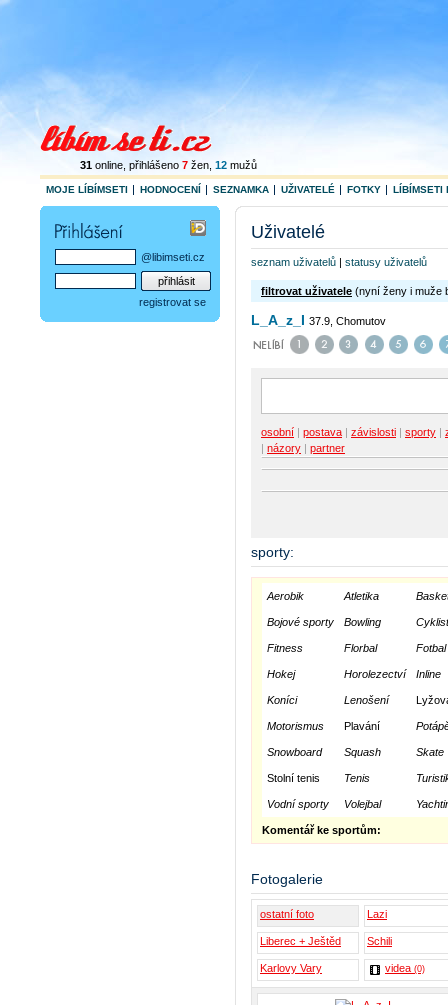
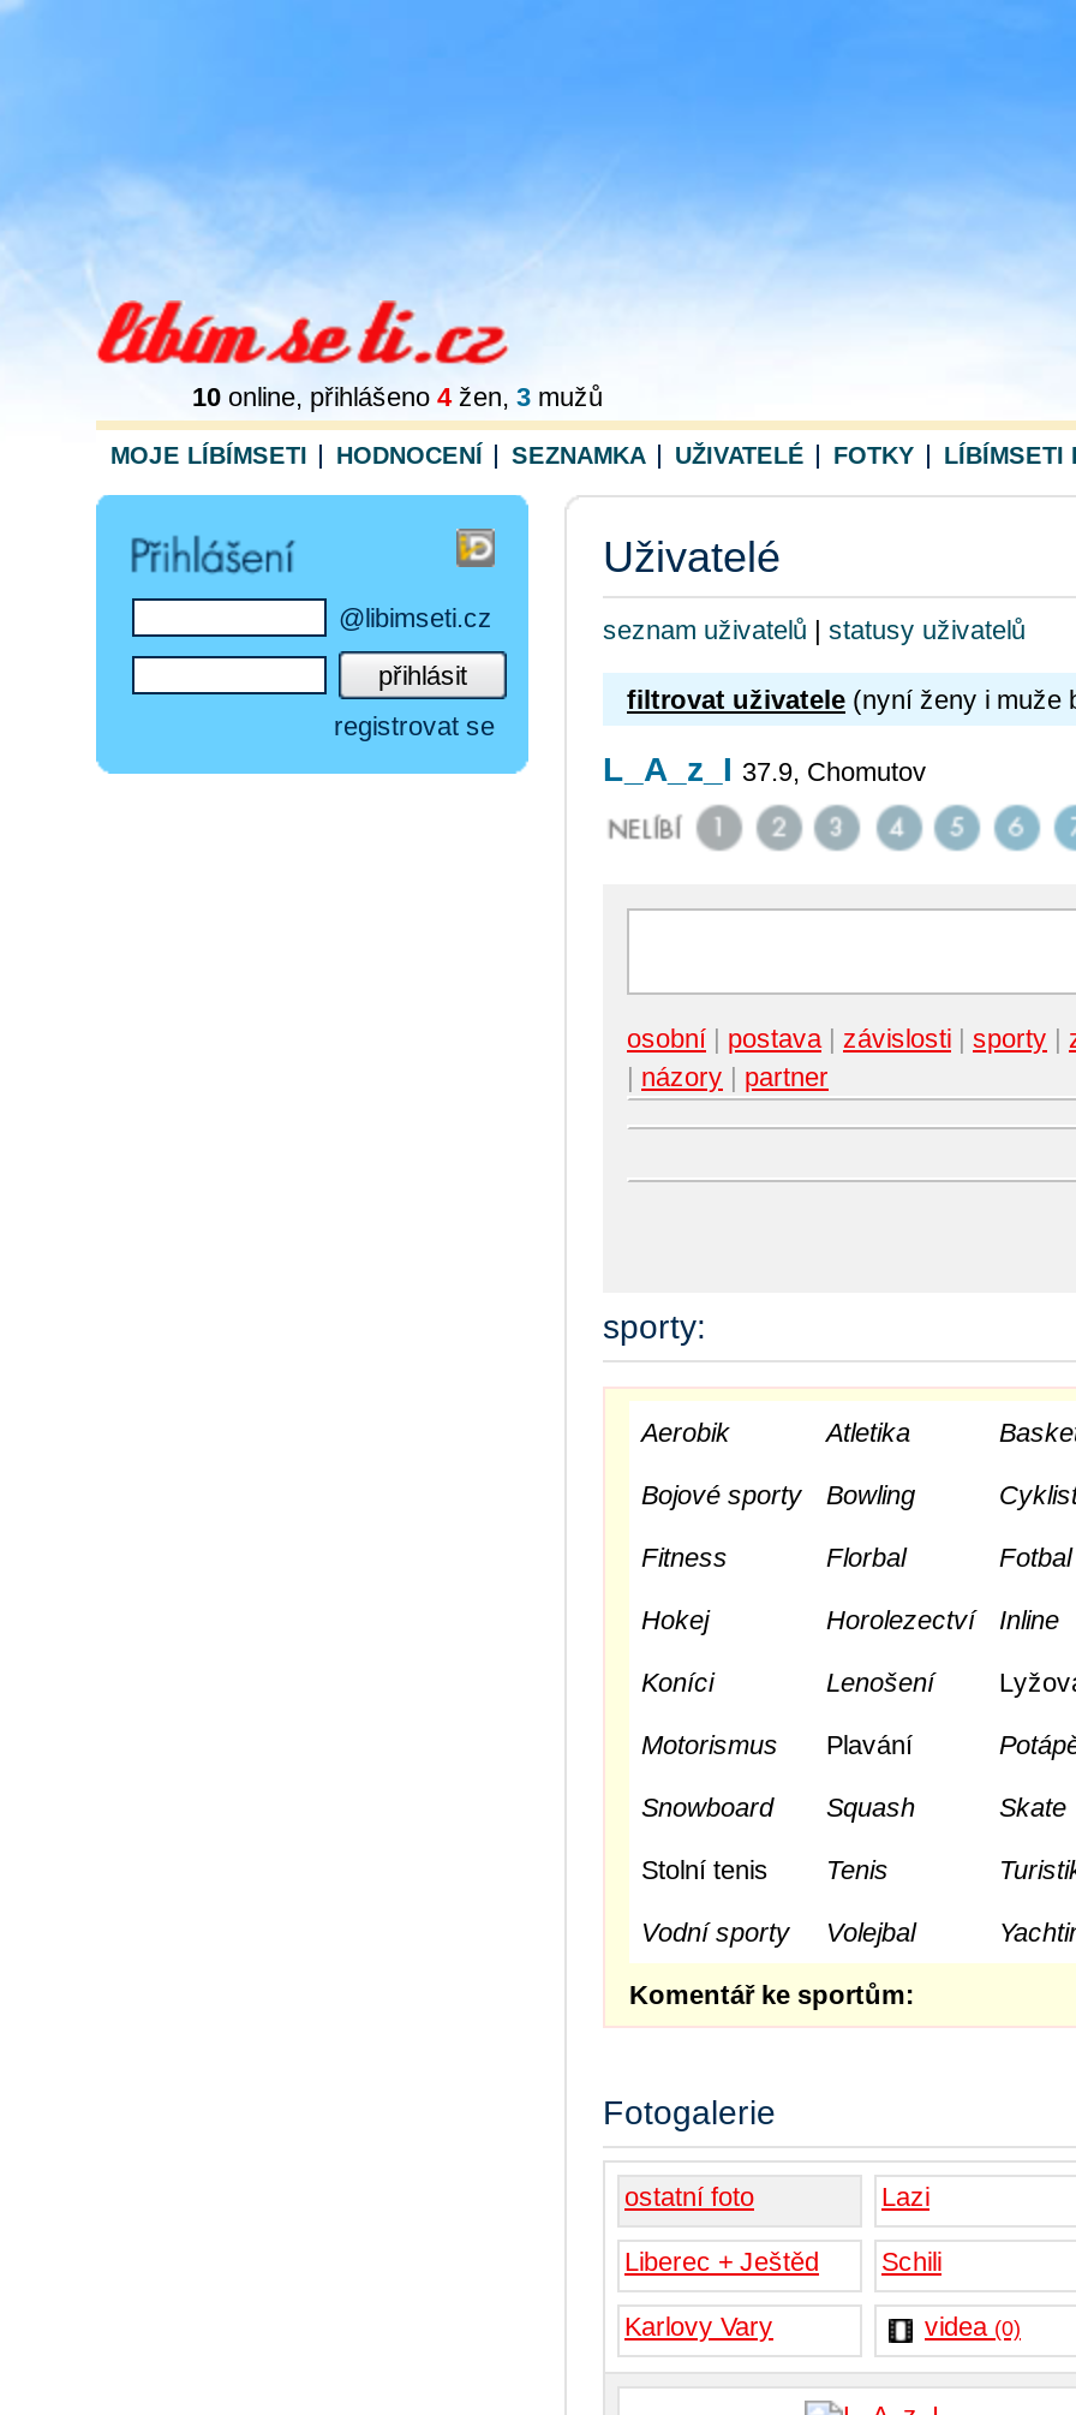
[80,159,257,171] 31 online, přihlášeno 7 žen, 12 mužů -> [192,382,603,411] 10 online, přihlášeno 4 žen, 3 mužů

